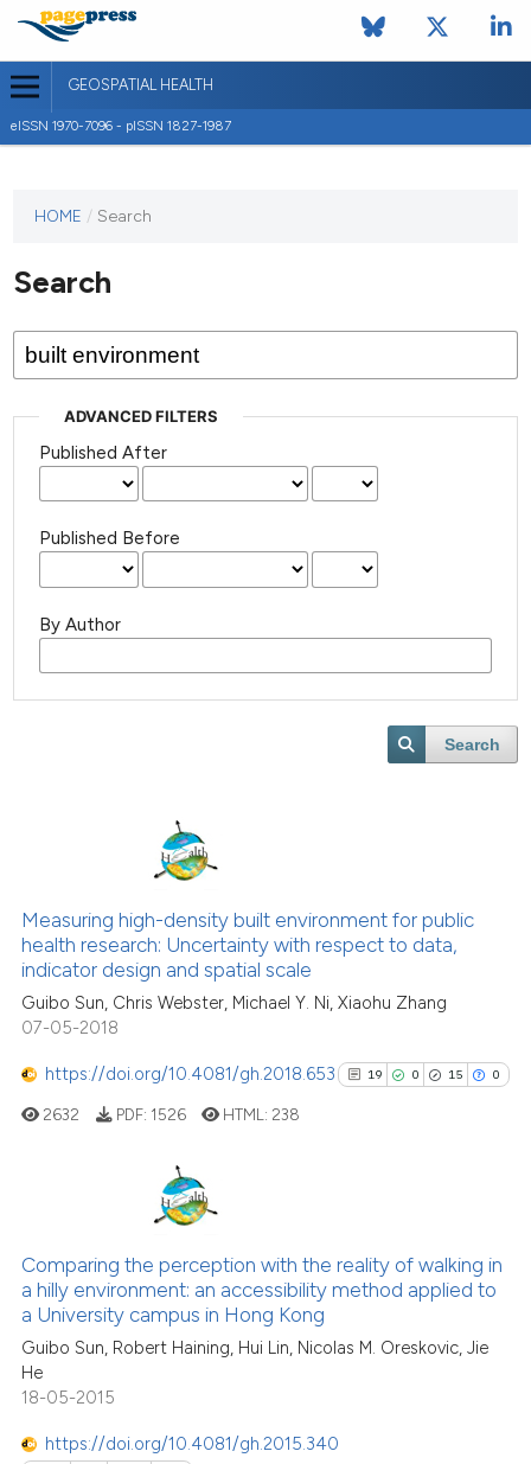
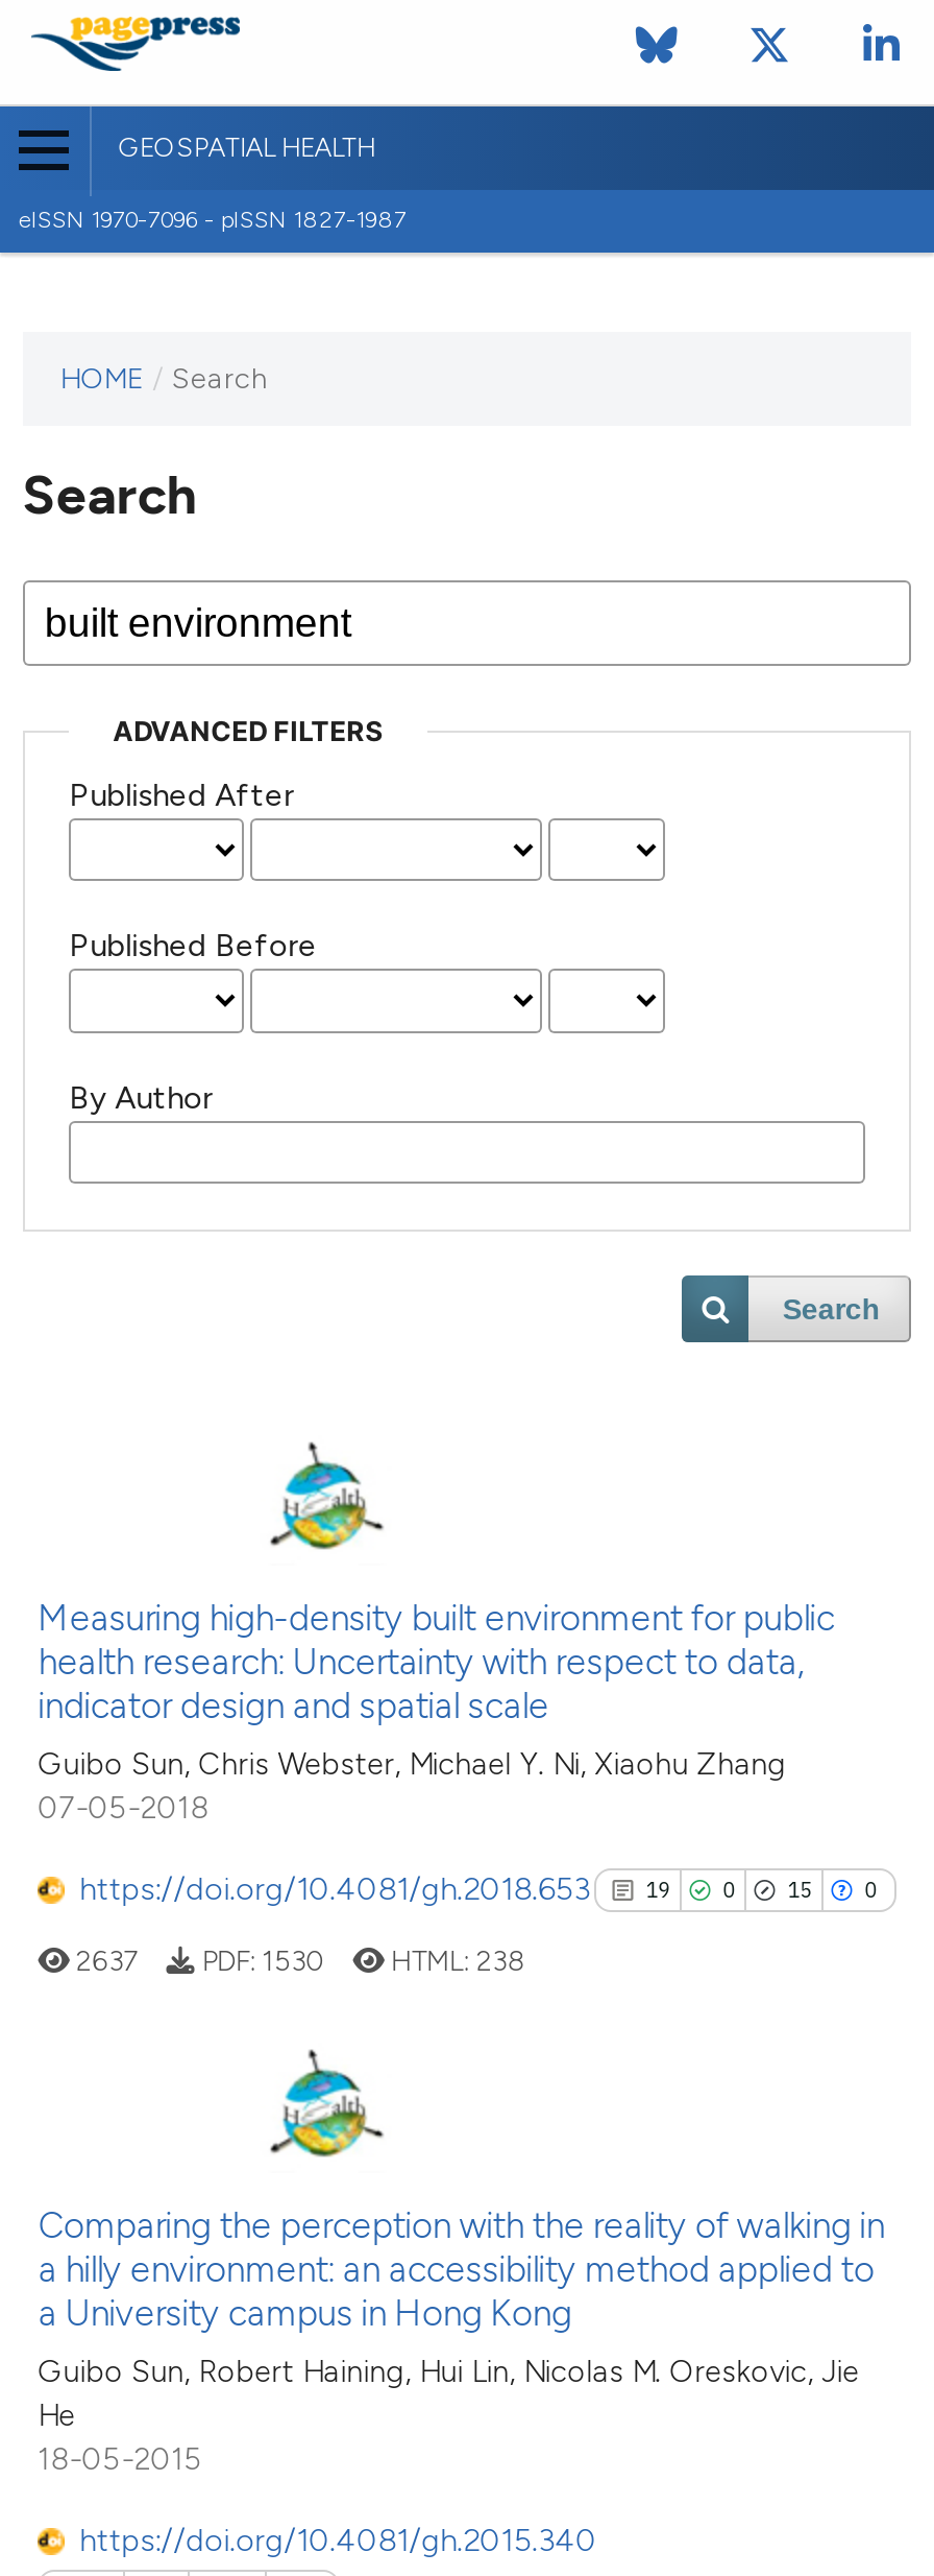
[39,1104,80,1123] 2632 -> [69,1943,138,1976] 2637
[112,1104,186,1123] PDF: 1526 -> [195,1943,325,1976] PDF: 1530

